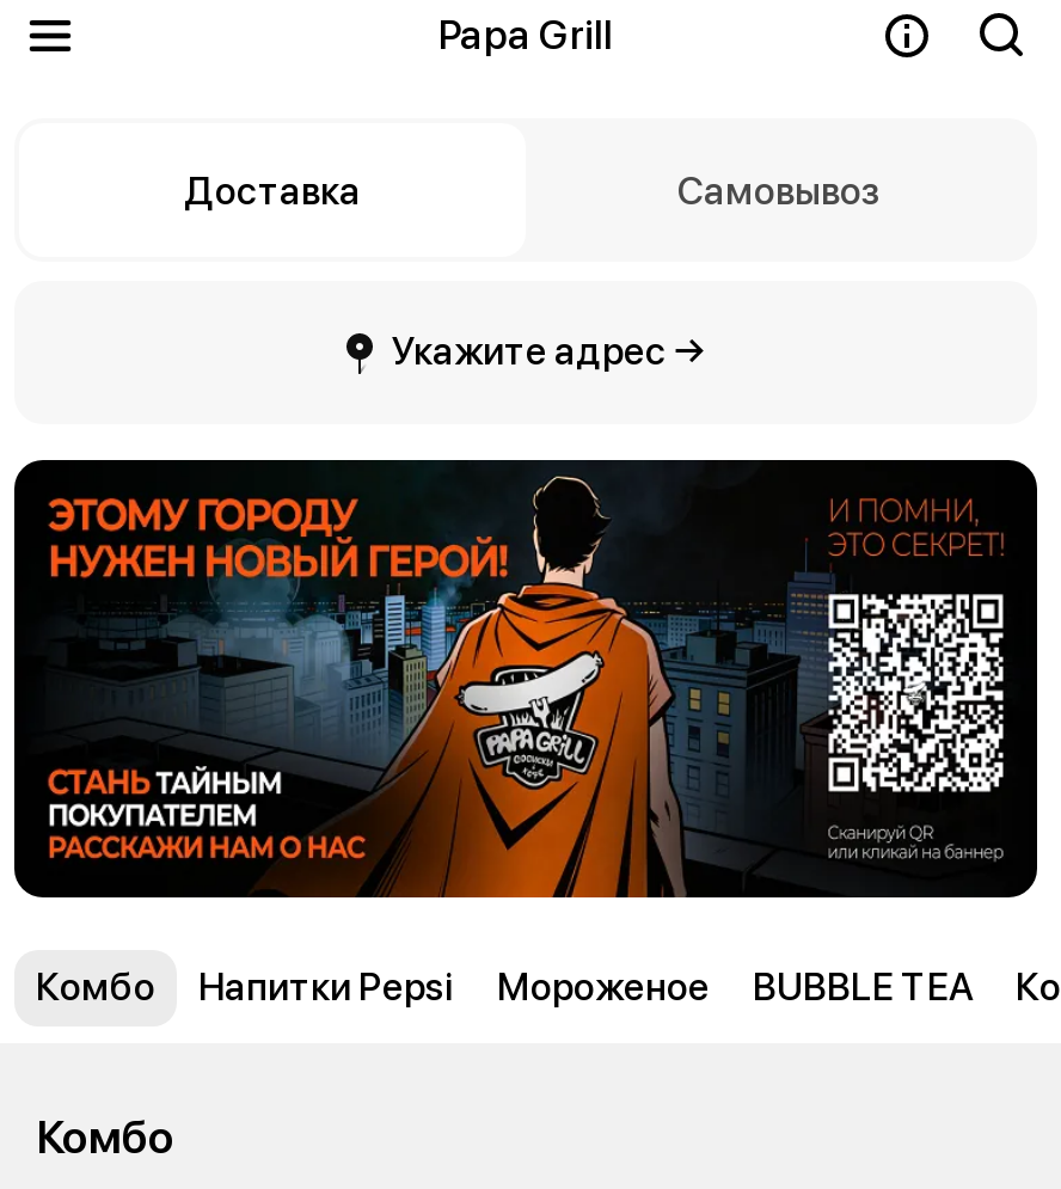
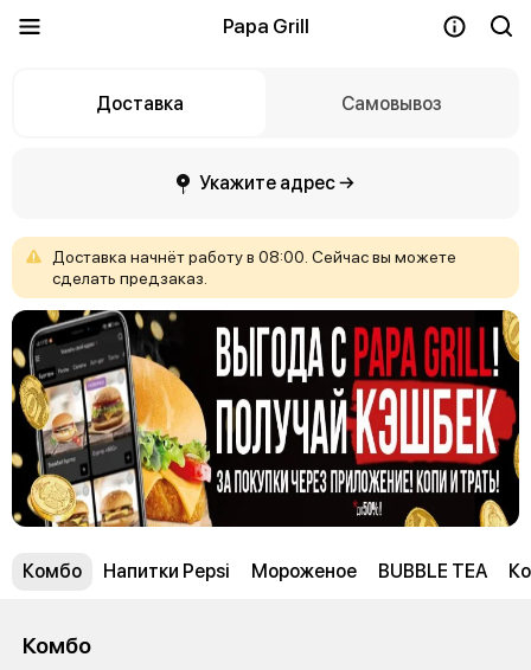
none -> [52,247,456,288] Доставка начнёт работу в 08:00. Сейчас вы можете | сделать предзаказ.
[12,458,1039,900] [image] -> [11,309,520,528] [image]

